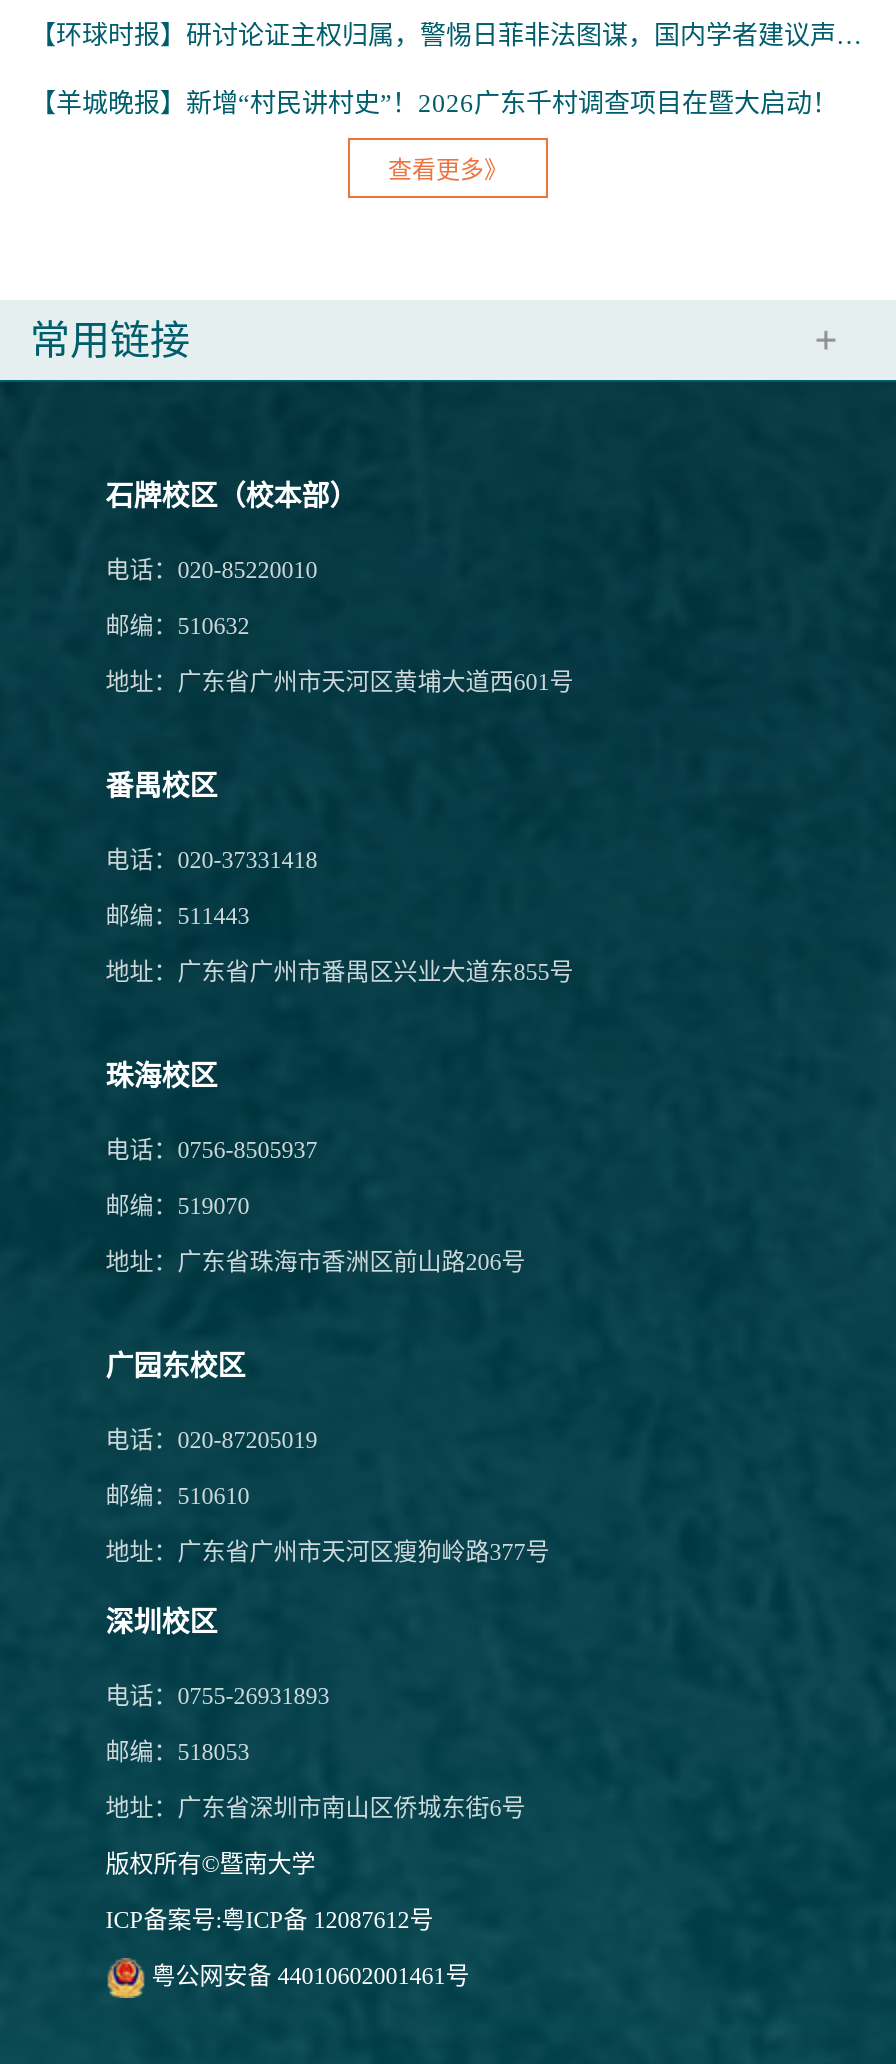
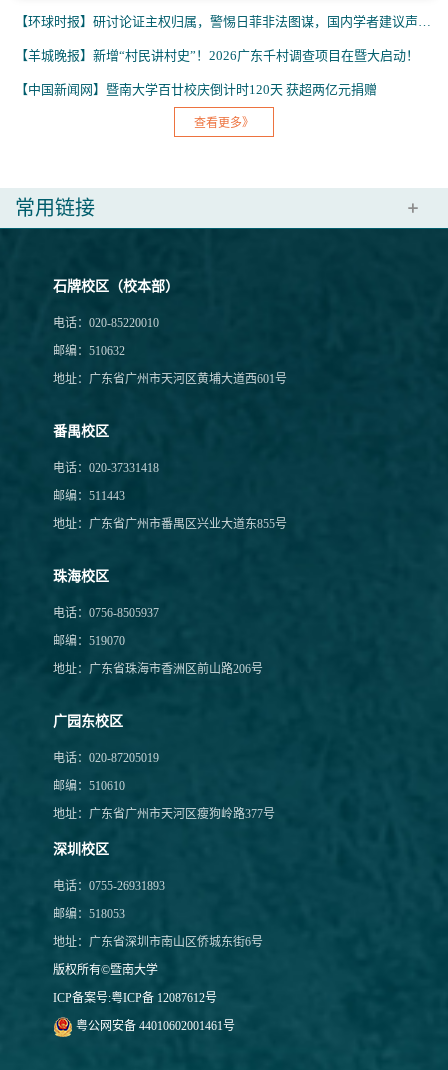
none -> [15,82,377,97] 【中国新闻网】暨南大学百廿校庆倒计时120天 获超两亿元捐赠

